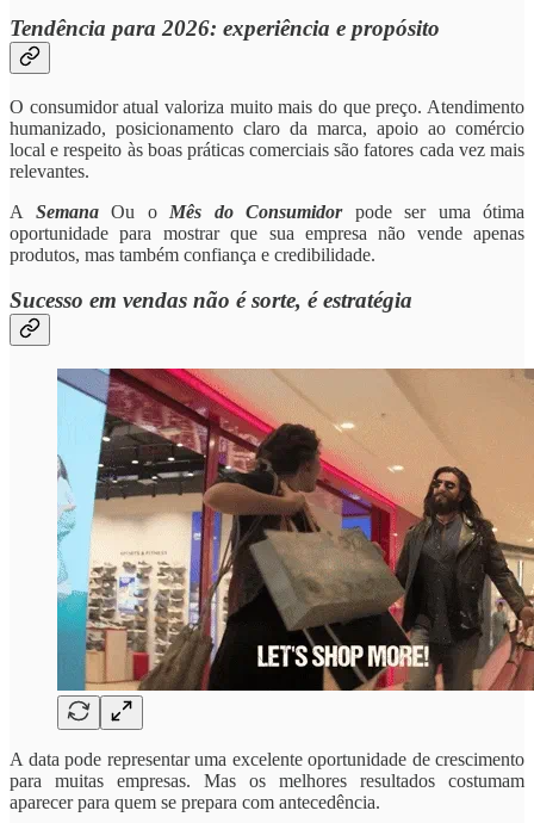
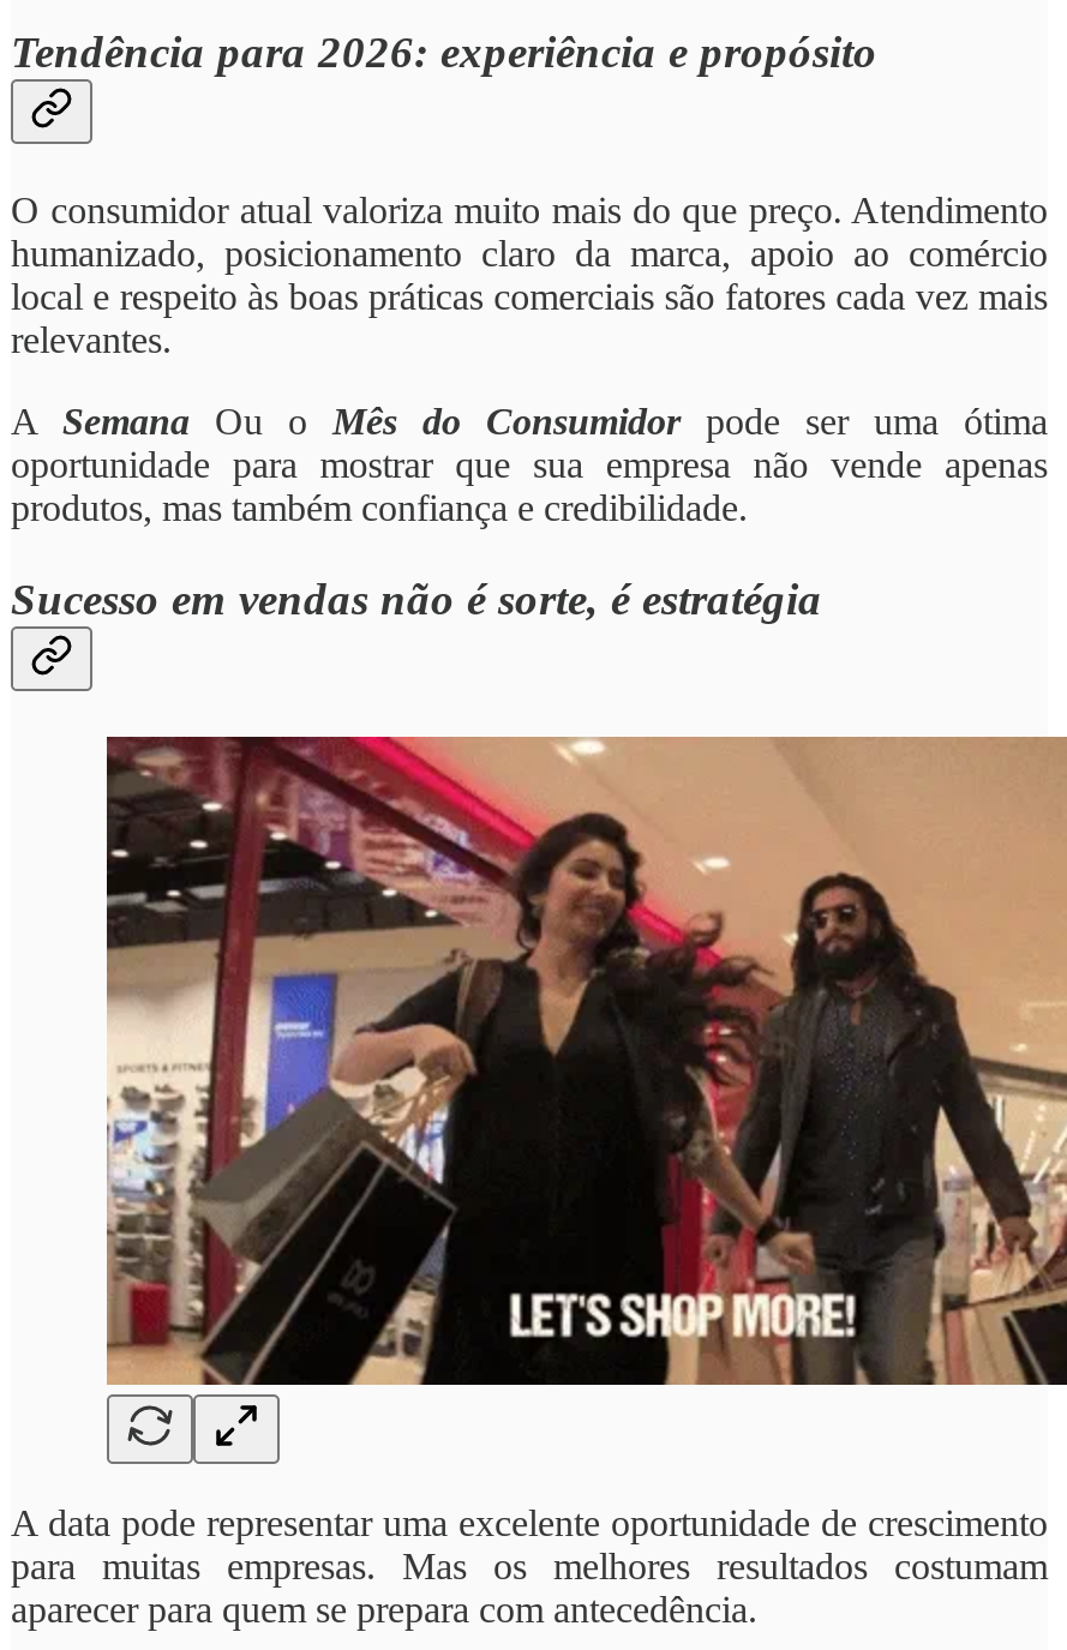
[56,367,530,692] [image] -> [104,734,1060,1387] [image]

